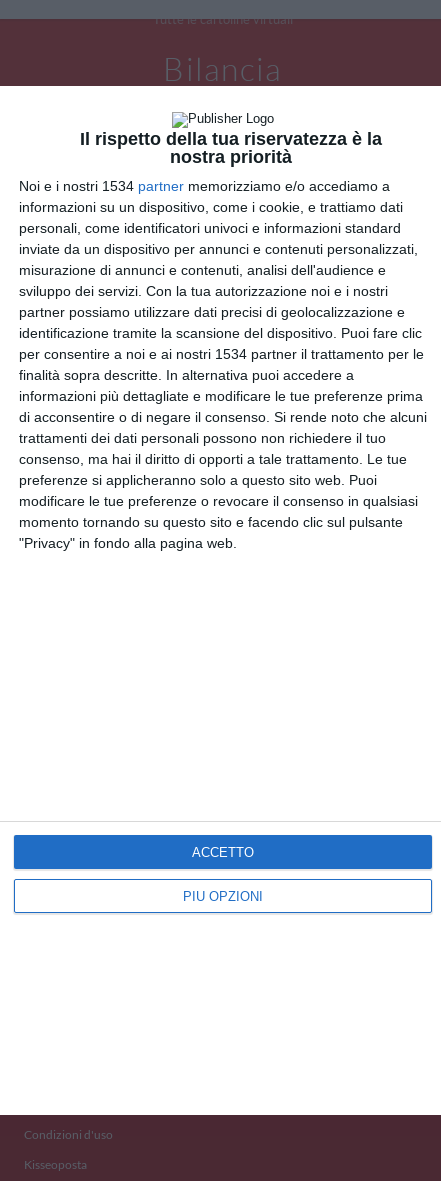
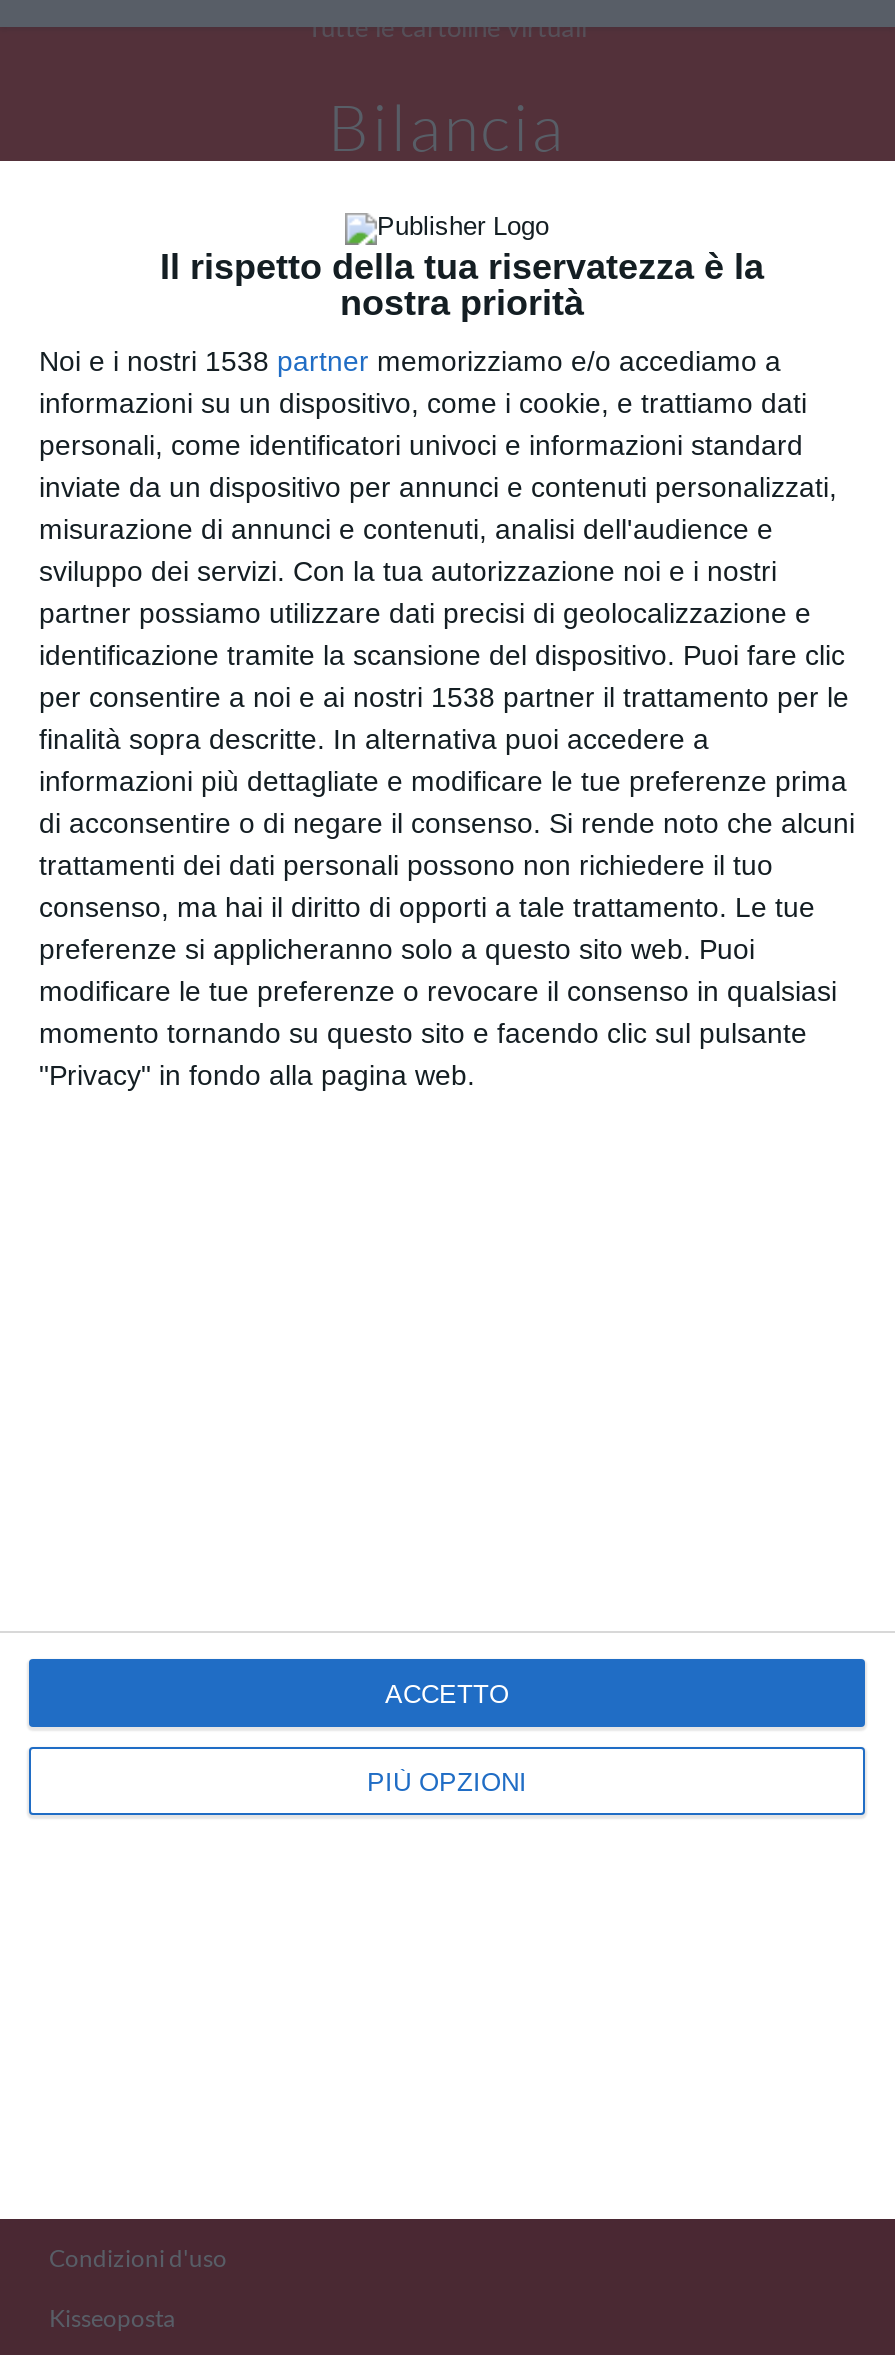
[19,178,390,194] Noi e i nostri 1534 partner memorizziamo e/o accediamo a -> [39,346,781,378] Noi e i nostri 1538 partner memorizziamo e/o accediamo a
[19,346,424,362] per consentire a noi e ai nostri 1534 partner il trattamento per le -> [39,682,849,714] per consentire a noi e ai nostri 1538 partner il trattamento per le

